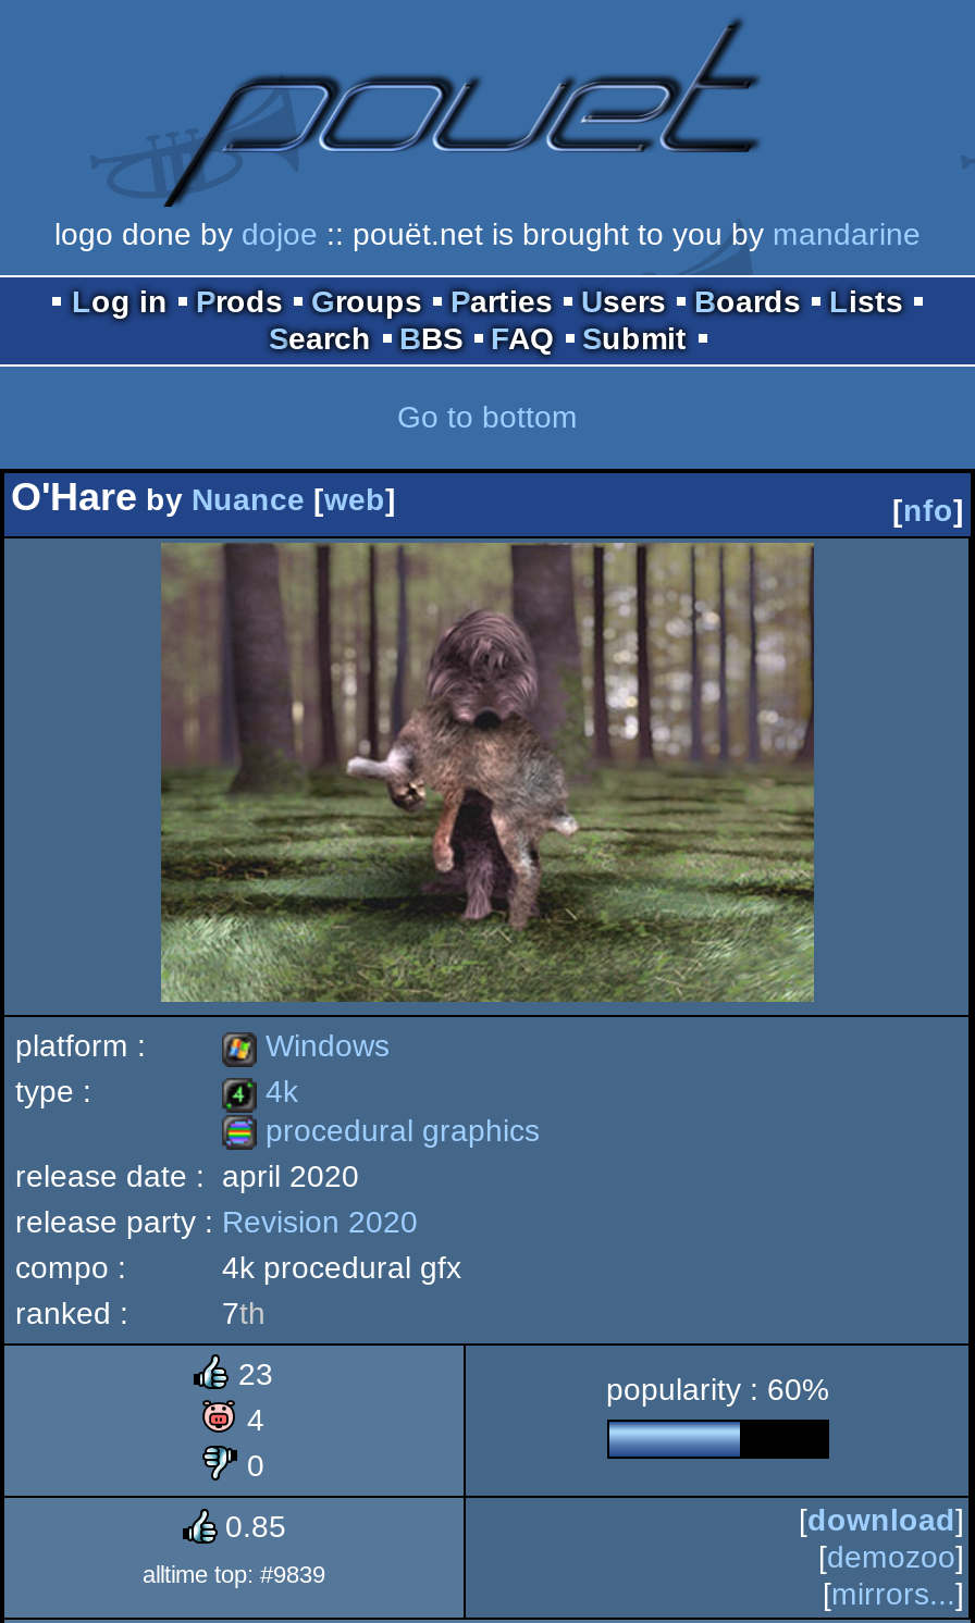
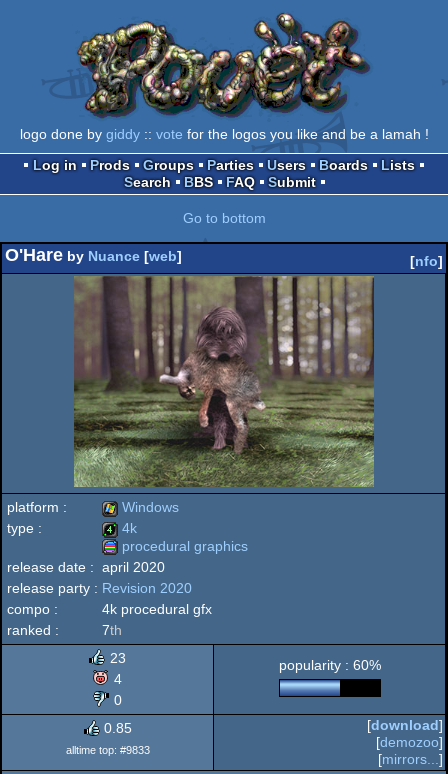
[54,14,921,252] [image] | logo done by dojoe:: pouët.net is brought to you by mandarine -> [19,12,428,142] [image] | logo done by giddy:: vote for the logos you like and be a lamah !
[143,1561,325,1588] alltime top: #9839 -> [65,744,149,756] alltime top: #9833

